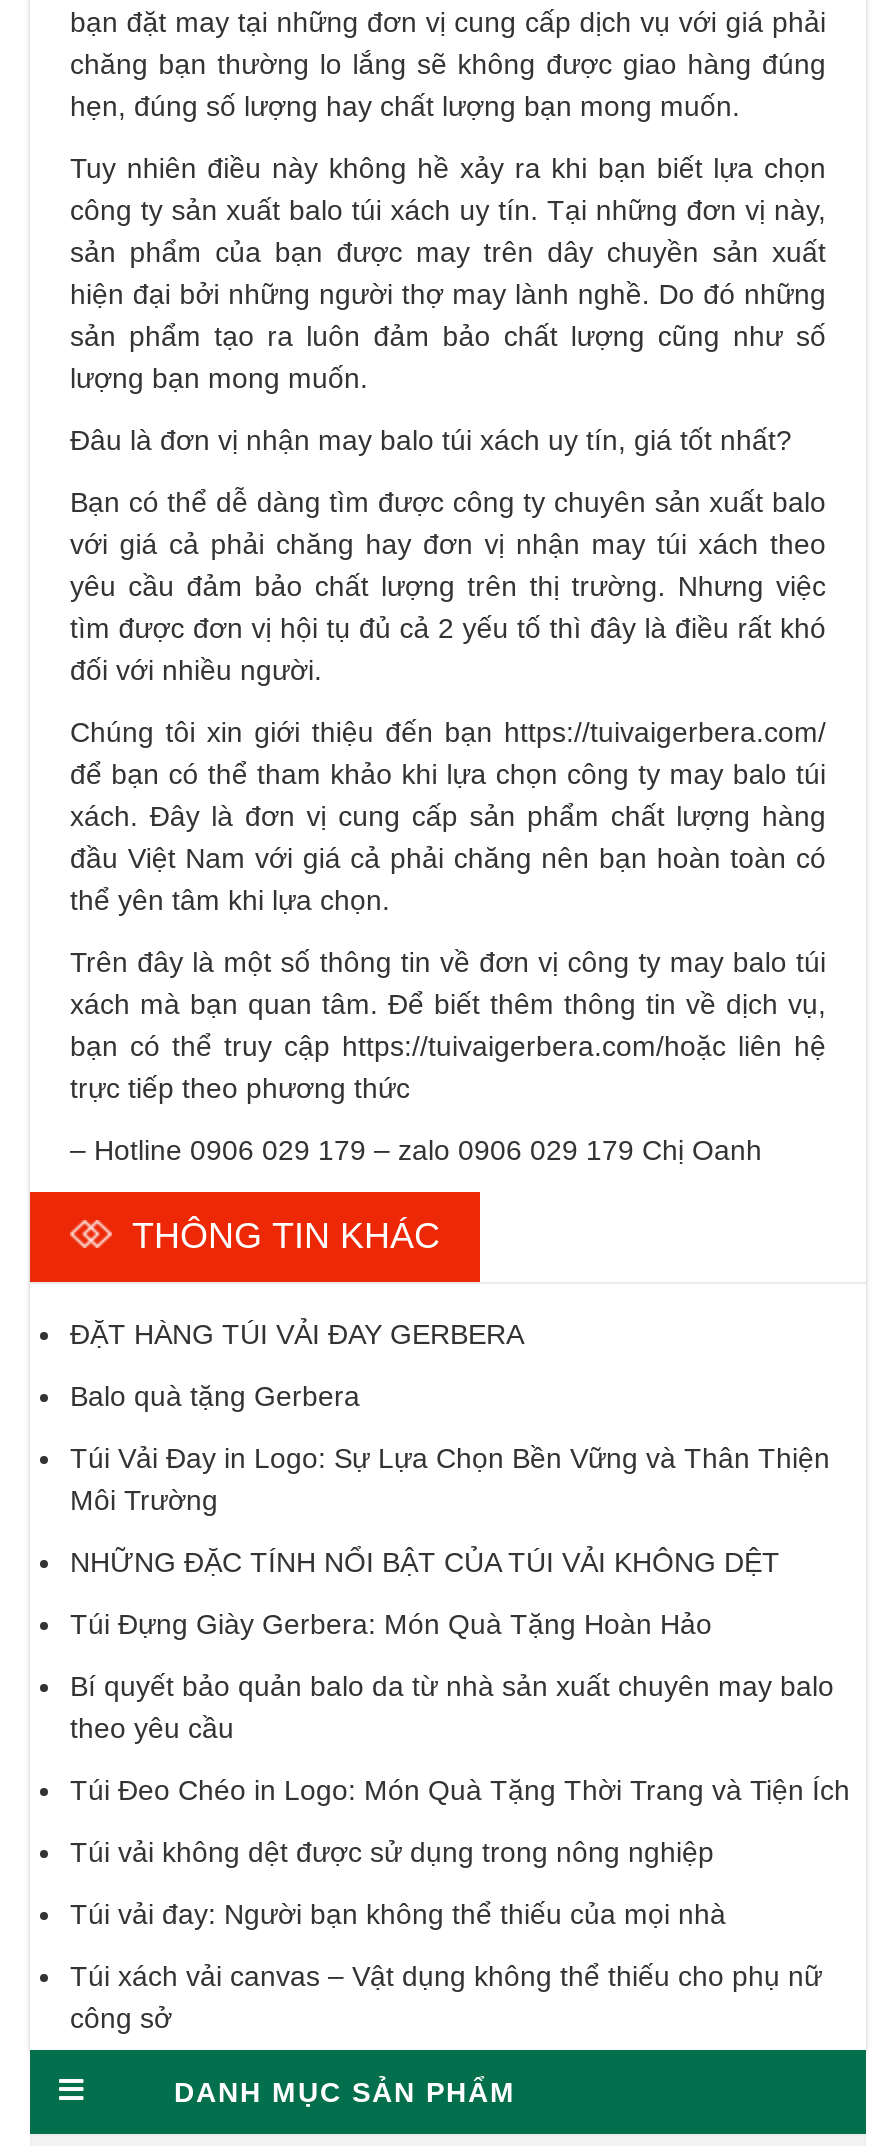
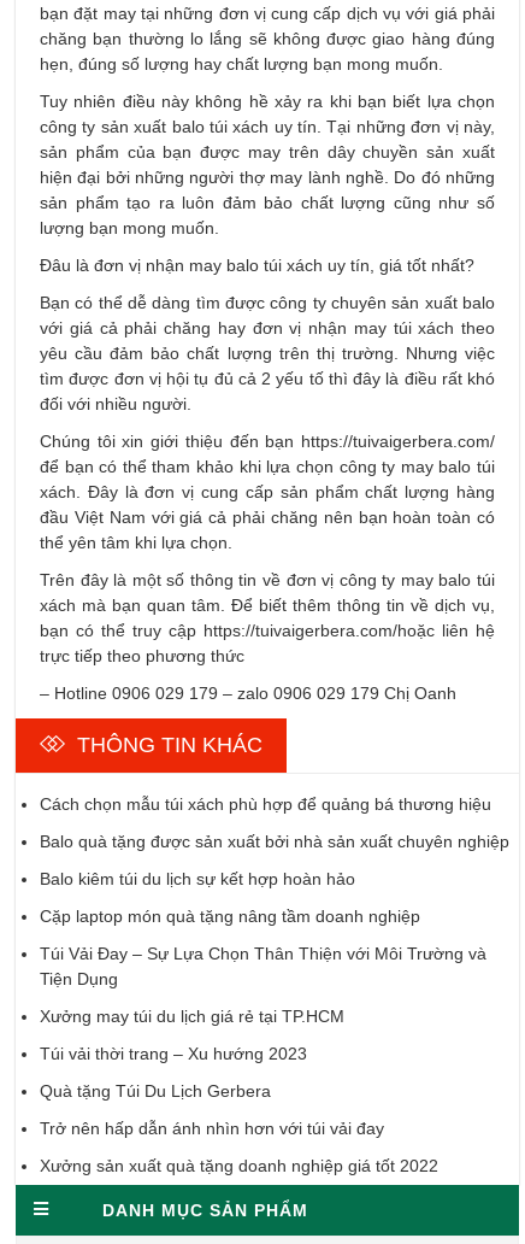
[70,1318,524,1350] ĐẶT HÀNG TÚI VẢI ĐAY GERBERA -> [40,794,491,814] Cách chọn mẫu túi xách phù hợp để quảng bá thương hiệu
[70,1380,360,1412] Balo quà tặng Gerbera -> [40,832,509,851] Balo quà tặng được sản xuất bởi nhà sản xuất chuyên nghiệp
[70,1442,830,1516] Túi Vải Đay in Logo: Sự Lựa Chọn Bền Vững và Thân Thiện | Môi Trường -> [40,869,355,888] Balo kiêm túi du lịch sự kết hợp hoàn hảo
[70,1546,780,1578] NHỮNG ĐẶC TÍNH NỔI BẬT CỦA TÚI VẢI KHÔNG DỆT -> [40,906,420,926] Cặp laptop món quà tặng nâng tầm doanh nghiệp
[70,1608,712,1640] Túi Đựng Giày Gerbera: Món Quà Tặng Hoàn Hảo -> [40,944,486,988] Túi Vải Đay – Sự Lựa Chọn Thân Thiện với Môi Trường và | Tiện Dụng
[70,1670,834,1744] Bí quyết bảo quản balo da từ nhà sản xuất chuyên may balo | theo yêu cầu -> [40,1007,344,1026] Xưởng may túi du lịch giá rẻ tại TP.HCM
[70,1774,850,1806] Túi Đeo Chéo in Logo: Món Quà Tặng Thời Trang và Tiện Ích -> [40,1044,307,1063] Túi vải thời trang – Xu hướng 2023
[70,1836,714,1868] Túi vải không dệt được sử dụng trong nông nghiệp -> [40,1081,271,1101] Quà tặng Túi Du Lịch Gerbera
[70,1898,726,1930] Túi vải đay: Người bạn không thể thiếu của mọi nhà -> [40,1119,384,1138] Trở nên hấp dẫn ánh nhìn hơn với túi vải đay
[70,1960,822,2034] Túi xách vải canvas – Vật dụng không thể thiếu cho phụ nữ | công sở -> [40,1156,438,1175] Xưởng sản xuất quà tặng doanh nghiệp giá tốt 2022

